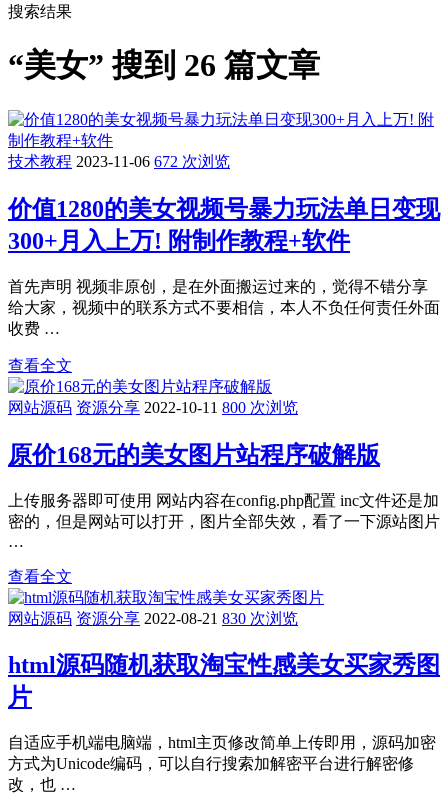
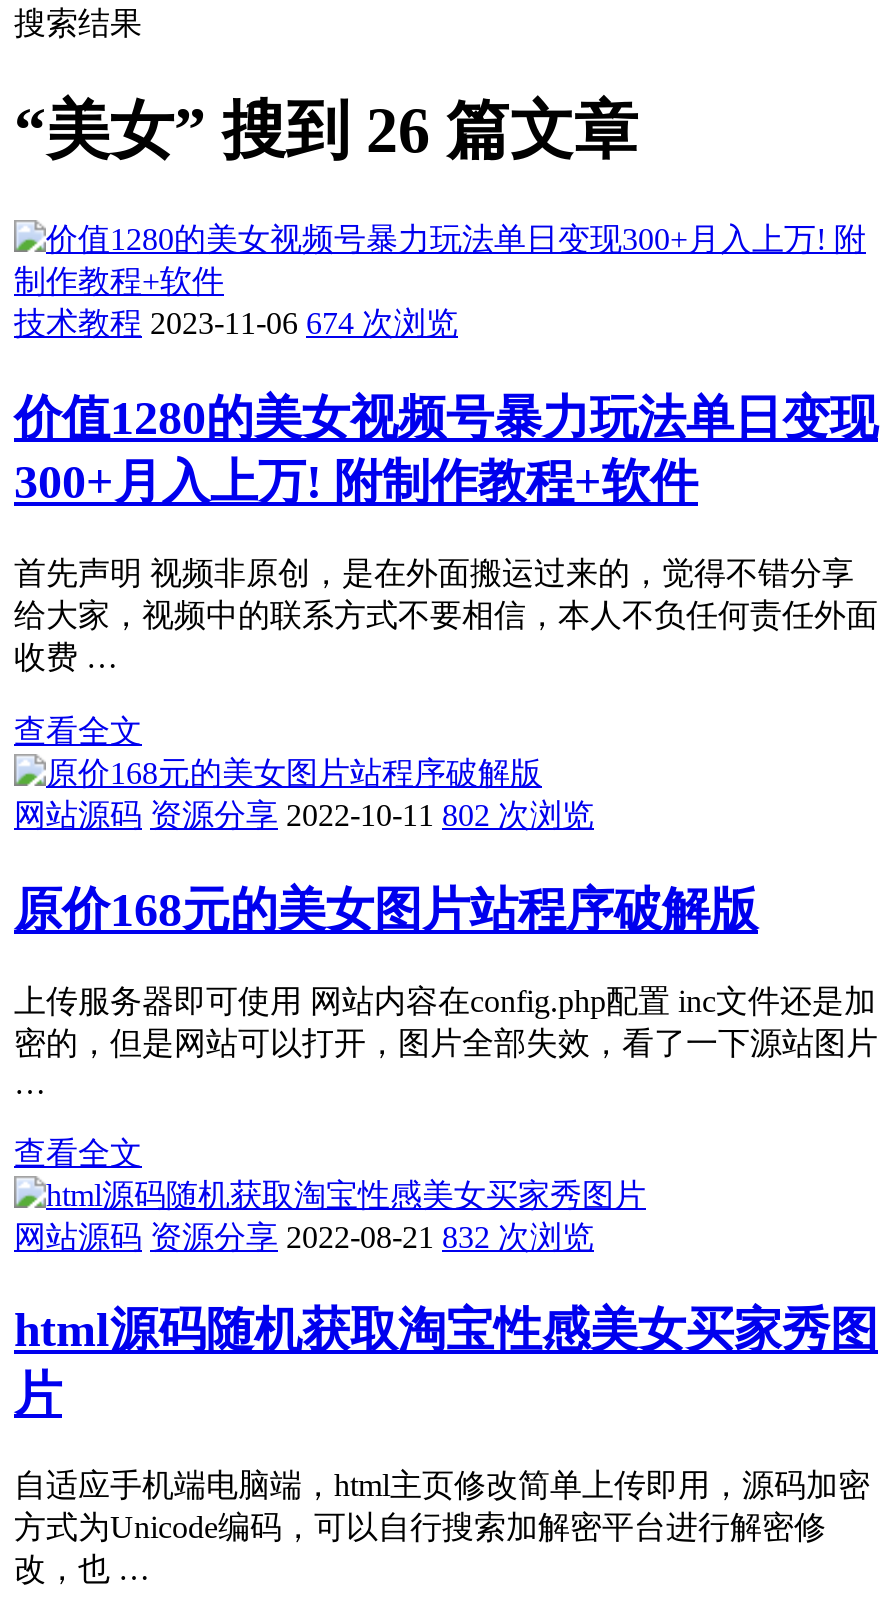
[8,153,230,170] 技术教程 2023-11-06 672 次浏览 -> [14,306,458,340] 技术教程 2023-11-06 674 次浏览
[8,399,298,416] 网站源码 资源分享 2022-10-11 800 次浏览 -> [14,797,594,831] 网站源码 资源分享 2022-10-11 802 次浏览
[8,609,298,626] 网站源码 资源分享 2022-08-21 830 次浏览 -> [14,1219,594,1253] 网站源码 资源分享 2022-08-21 832 次浏览

